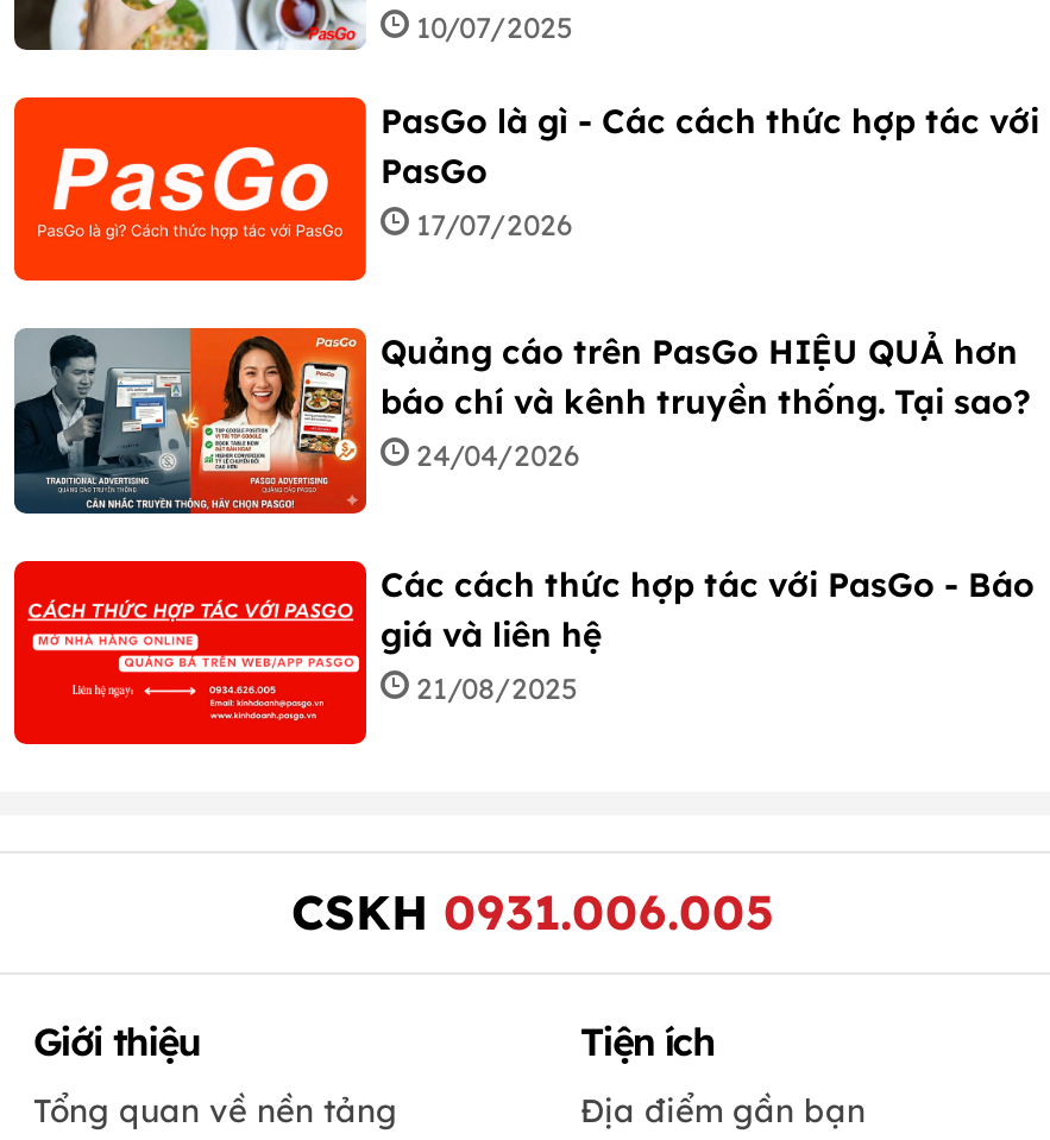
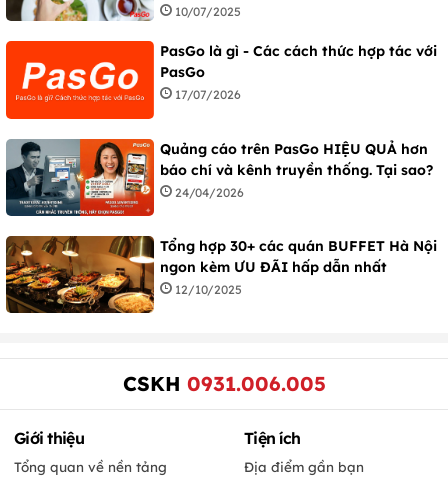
[12,559,1035,747] [image] | Các cách thức hợp tác với PasGo - Báo | giá và liên hệ | 21/08/2025 -> [5,235,437,314] [image] | Tổng hợp 30+ các quán BUFFET Hà Nội | ngon kèm ƯU ĐÃI hấp dẫn nhất | 12/10/2025

